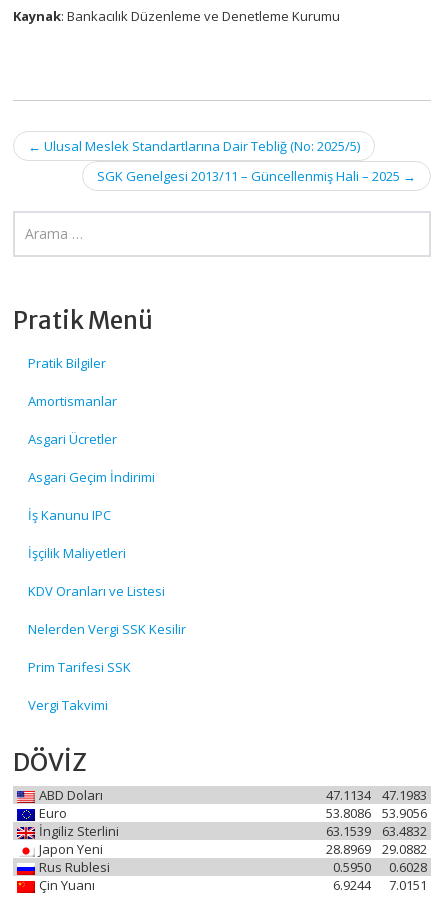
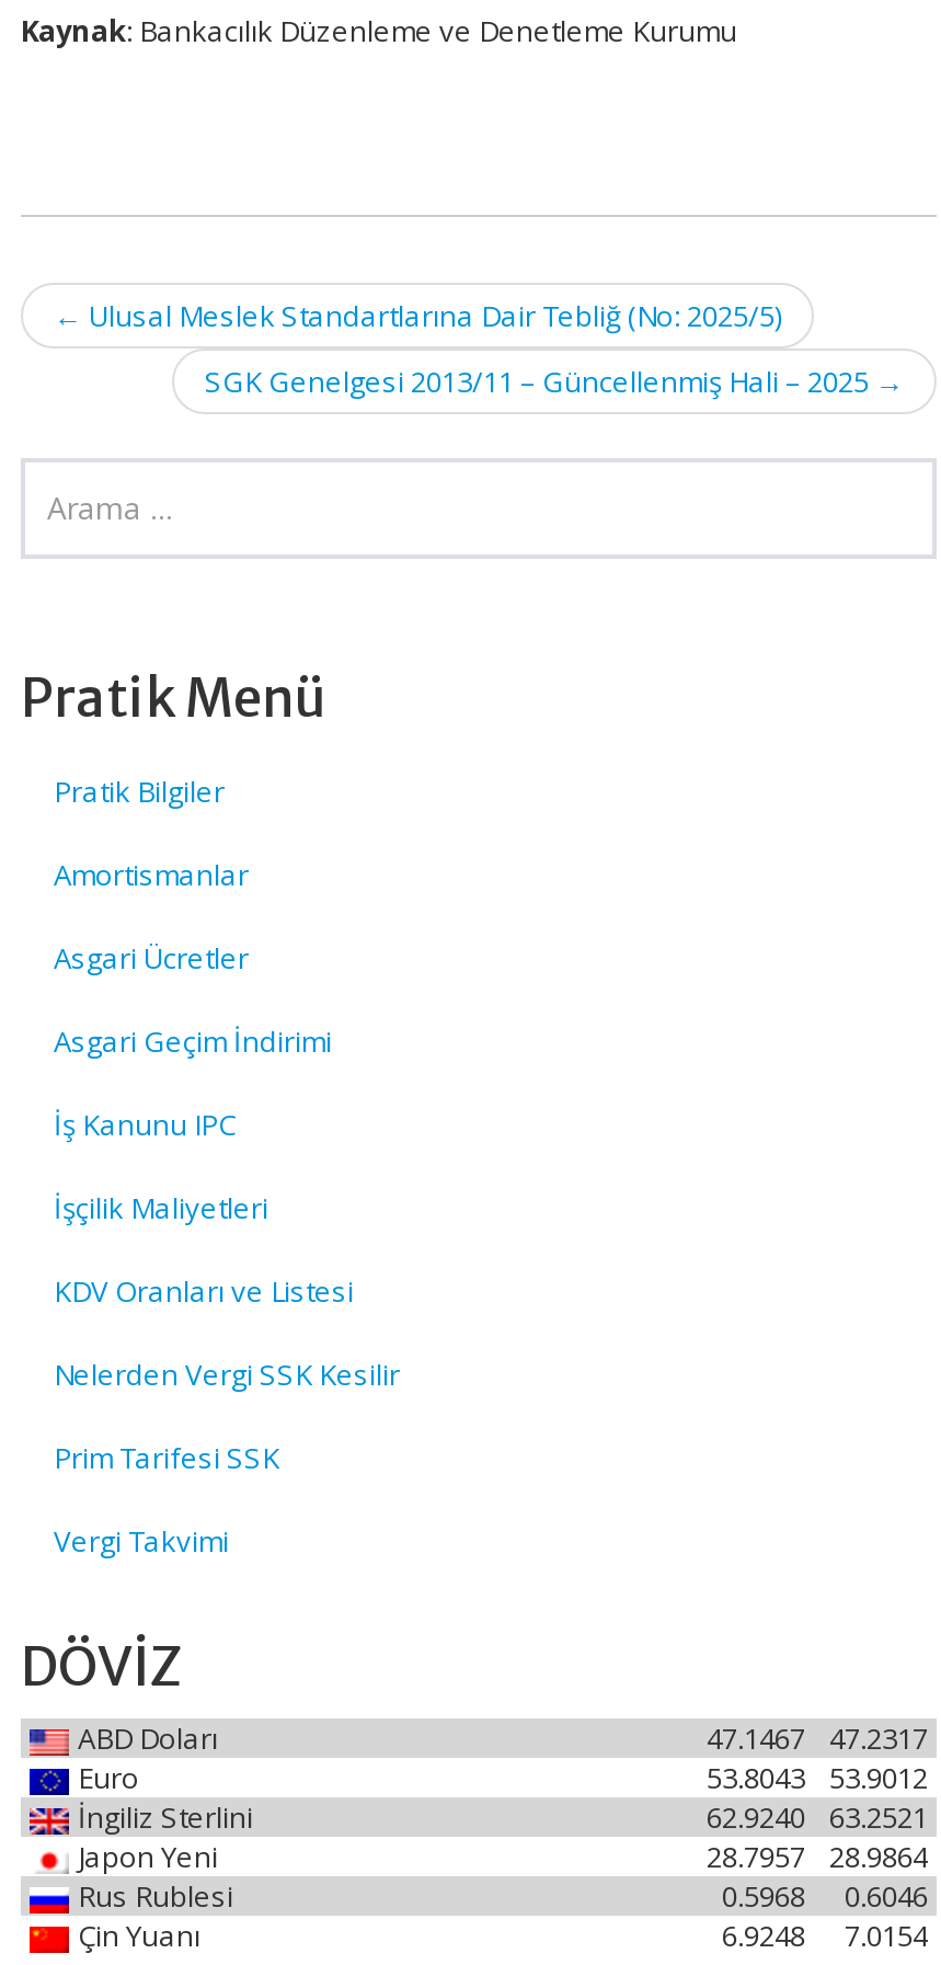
[326,786,371,804] 47.1134 -> [707,1718,805,1758] 47.1467
[382,786,427,804] 47.1983 -> [829,1718,928,1758] 47.2317
[326,804,371,822] 53.8086 -> [707,1758,805,1797] 53.8043
[382,804,427,822] 53.9056 -> [829,1758,928,1797] 53.9012
[326,822,371,840] 63.1539 -> [707,1797,805,1837] 62.9240
[382,822,427,840] 63.4832 -> [829,1797,928,1837] 63.2521
[326,840,371,858] 28.8969 -> [707,1837,805,1876] 28.7957
[382,840,427,858] 29.0882 -> [829,1837,928,1876] 28.9864
[333,858,371,876] 0.5950 -> [722,1876,805,1916] 0.5968
[389,858,427,876] 0.6028 -> [845,1876,928,1916] 0.6046
[333,876,371,894] 6.9244 -> [722,1916,805,1955] 6.9248
[389,876,427,894] 7.0151 -> [845,1916,928,1955] 7.0154

